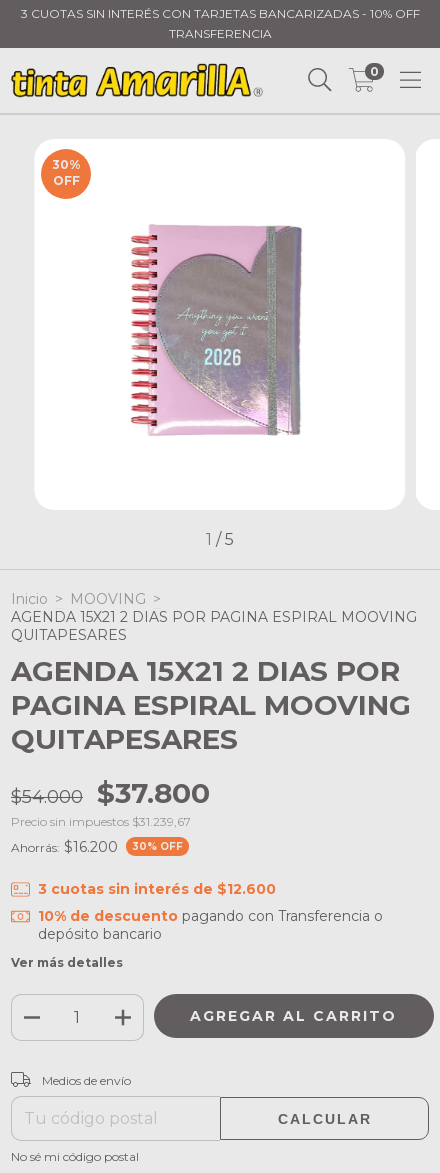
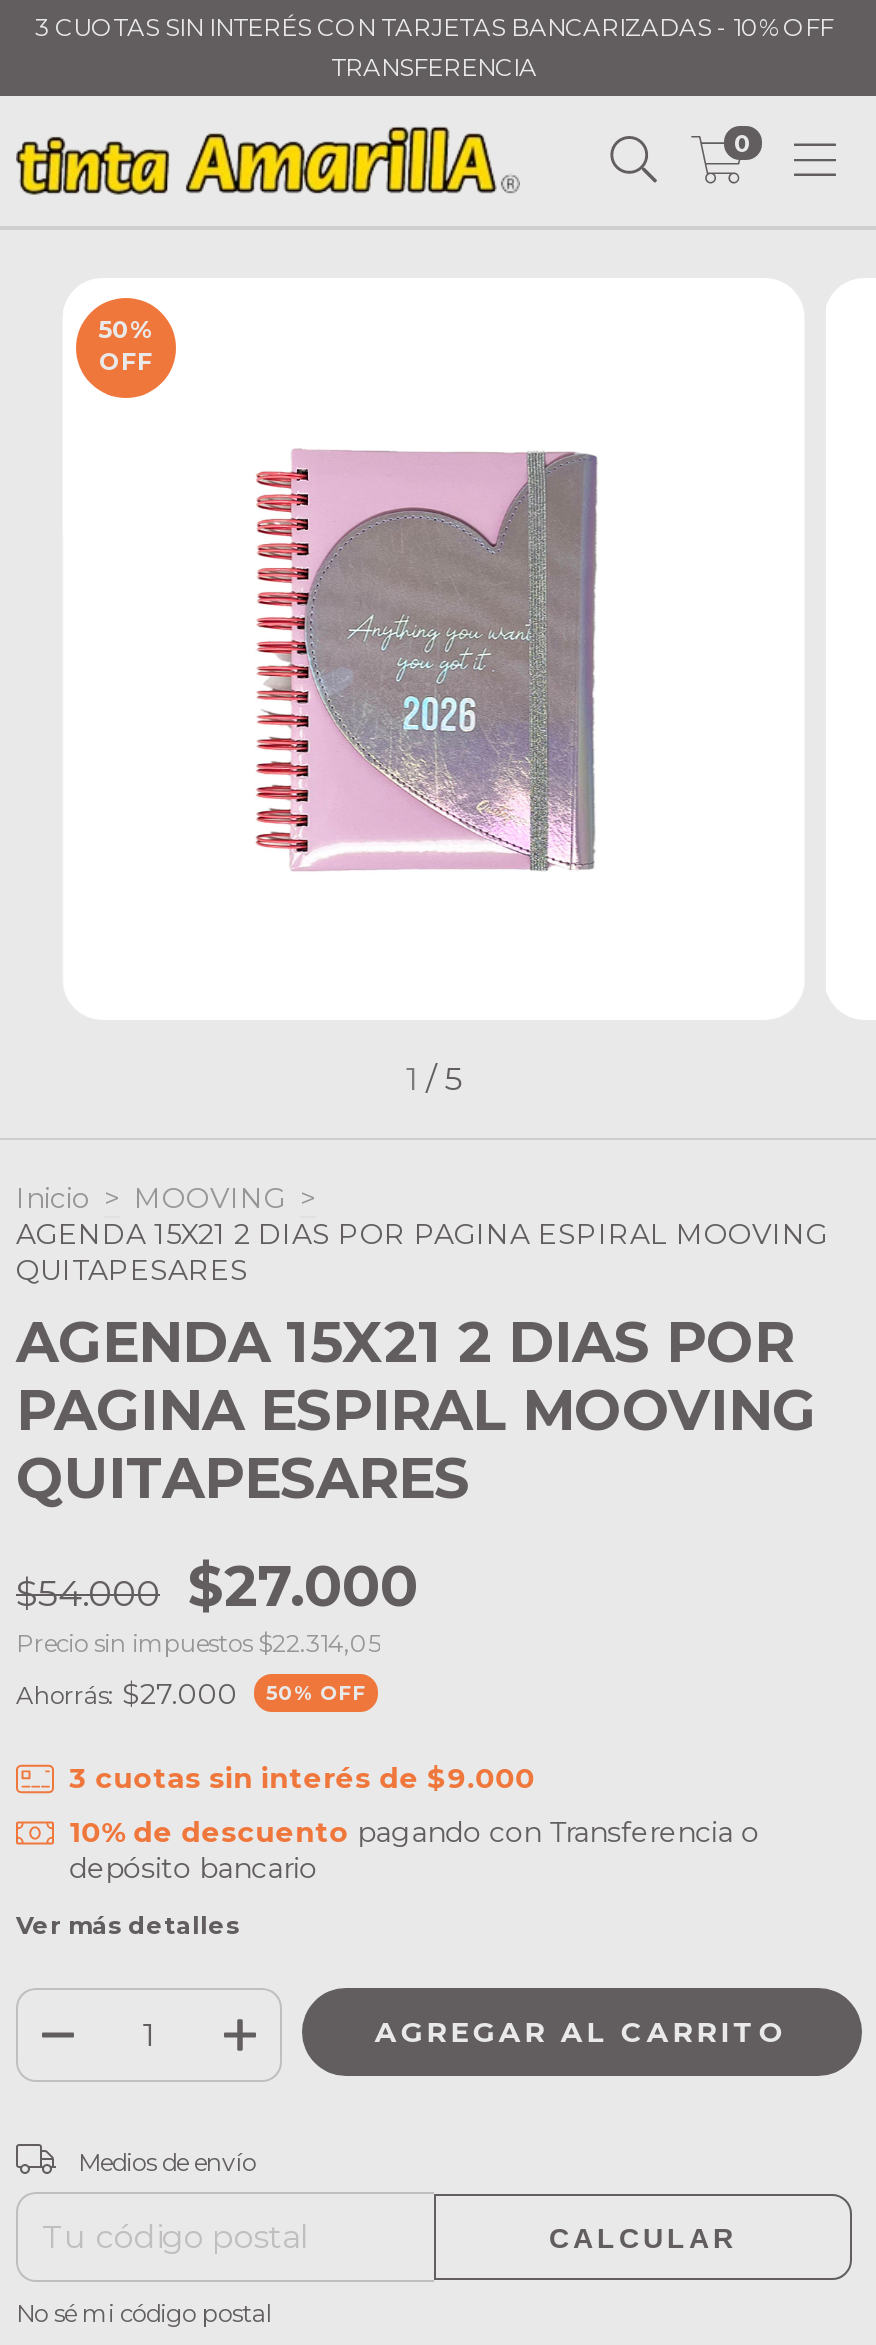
[51,157,80,172] 30% -> [98,313,154,343] 50%
[11,776,210,810] $54.000 $37.800 -> [16,1553,418,1621] $54.000 $27.000
[11,814,191,829] Precio sin impuestos $31.239,67 -> [16,1629,380,1659] Precio sin impuestos $22.314,05
[11,838,118,856] Ahorrás: $16.200 -> [16,1676,238,1712] Ahorrás: $27.000
[132,840,183,853] 30% OFF -> [266,1681,366,1707] 50% OFF
[38,880,276,898] 3 cuotas sin interés de $12.600 -> [69,1761,535,1797] 3 cuotas sin interés de $9.000

